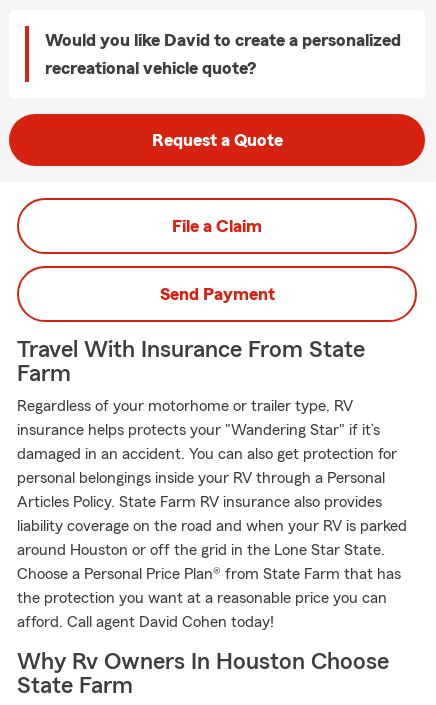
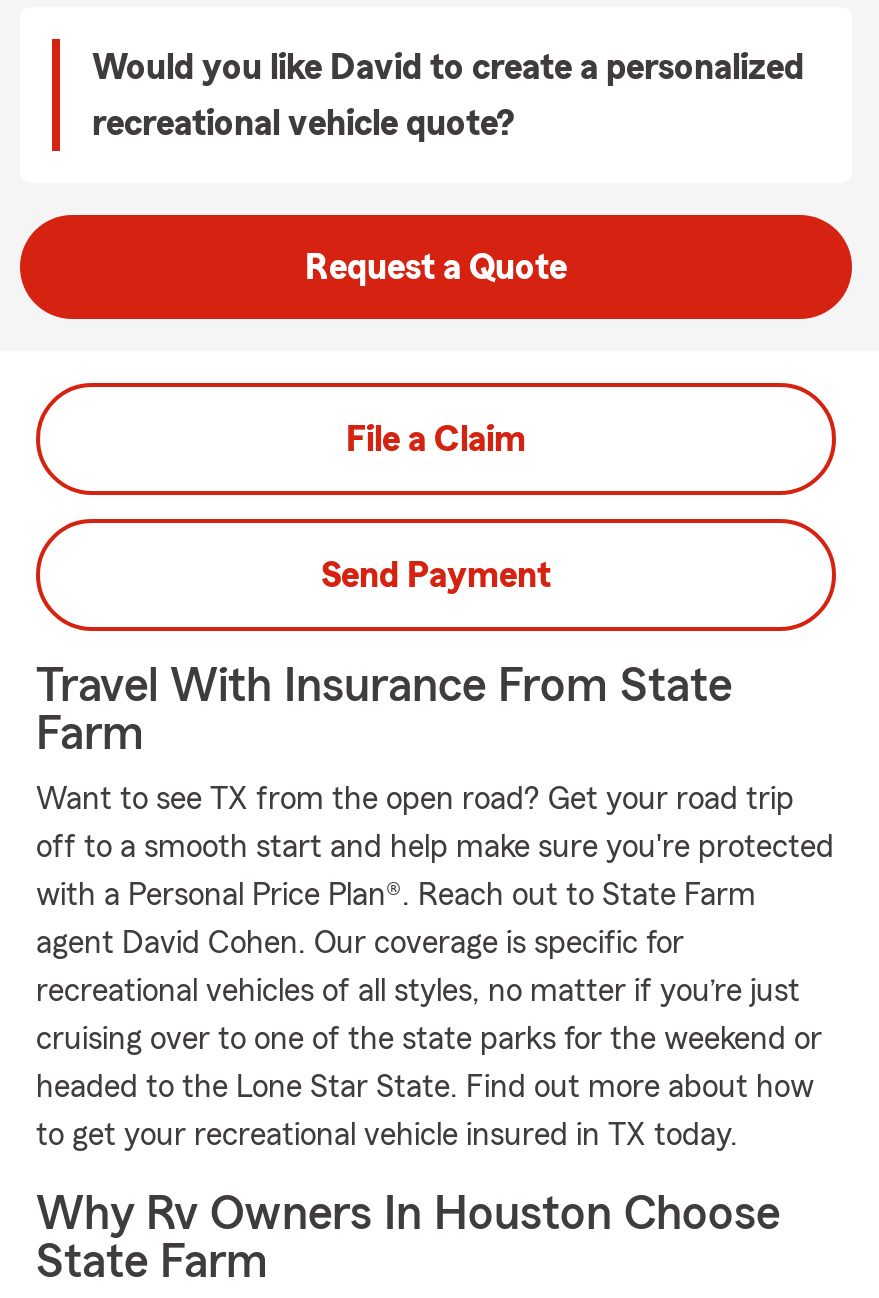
[17,398,407,630] Regardless of your motorhome or trailer type, RV | insurance helps protects your "Wandering Star" if it’s | damaged in an accident. You can also get protection for | personal belongings inside your RV through a Personal | Articles Policy. State Farm RV insurance also provides | liability coverage on the road and when your RV is parked | around Houston or off the grid in the Lone Star State. | Choose a Personal Price Plan® from State Farm that has | the protection you want at a reasonable price you can | afford. Call agent David Cohen today! -> [36,783,834,1151] Want to see TX from the open road? Get your road trip | off to a smooth start and help make sure you're protected | with a Personal Price Plan®. Reach out to State Farm | agent David Cohen. Our coverage is specific for | recreational vehicles of all styles, no matter if you’re just | cruising over to one of the state parks for the weekend or | headed to the Lone Star State. Find out more about how | to get your recreational vehicle insured in TX today.

